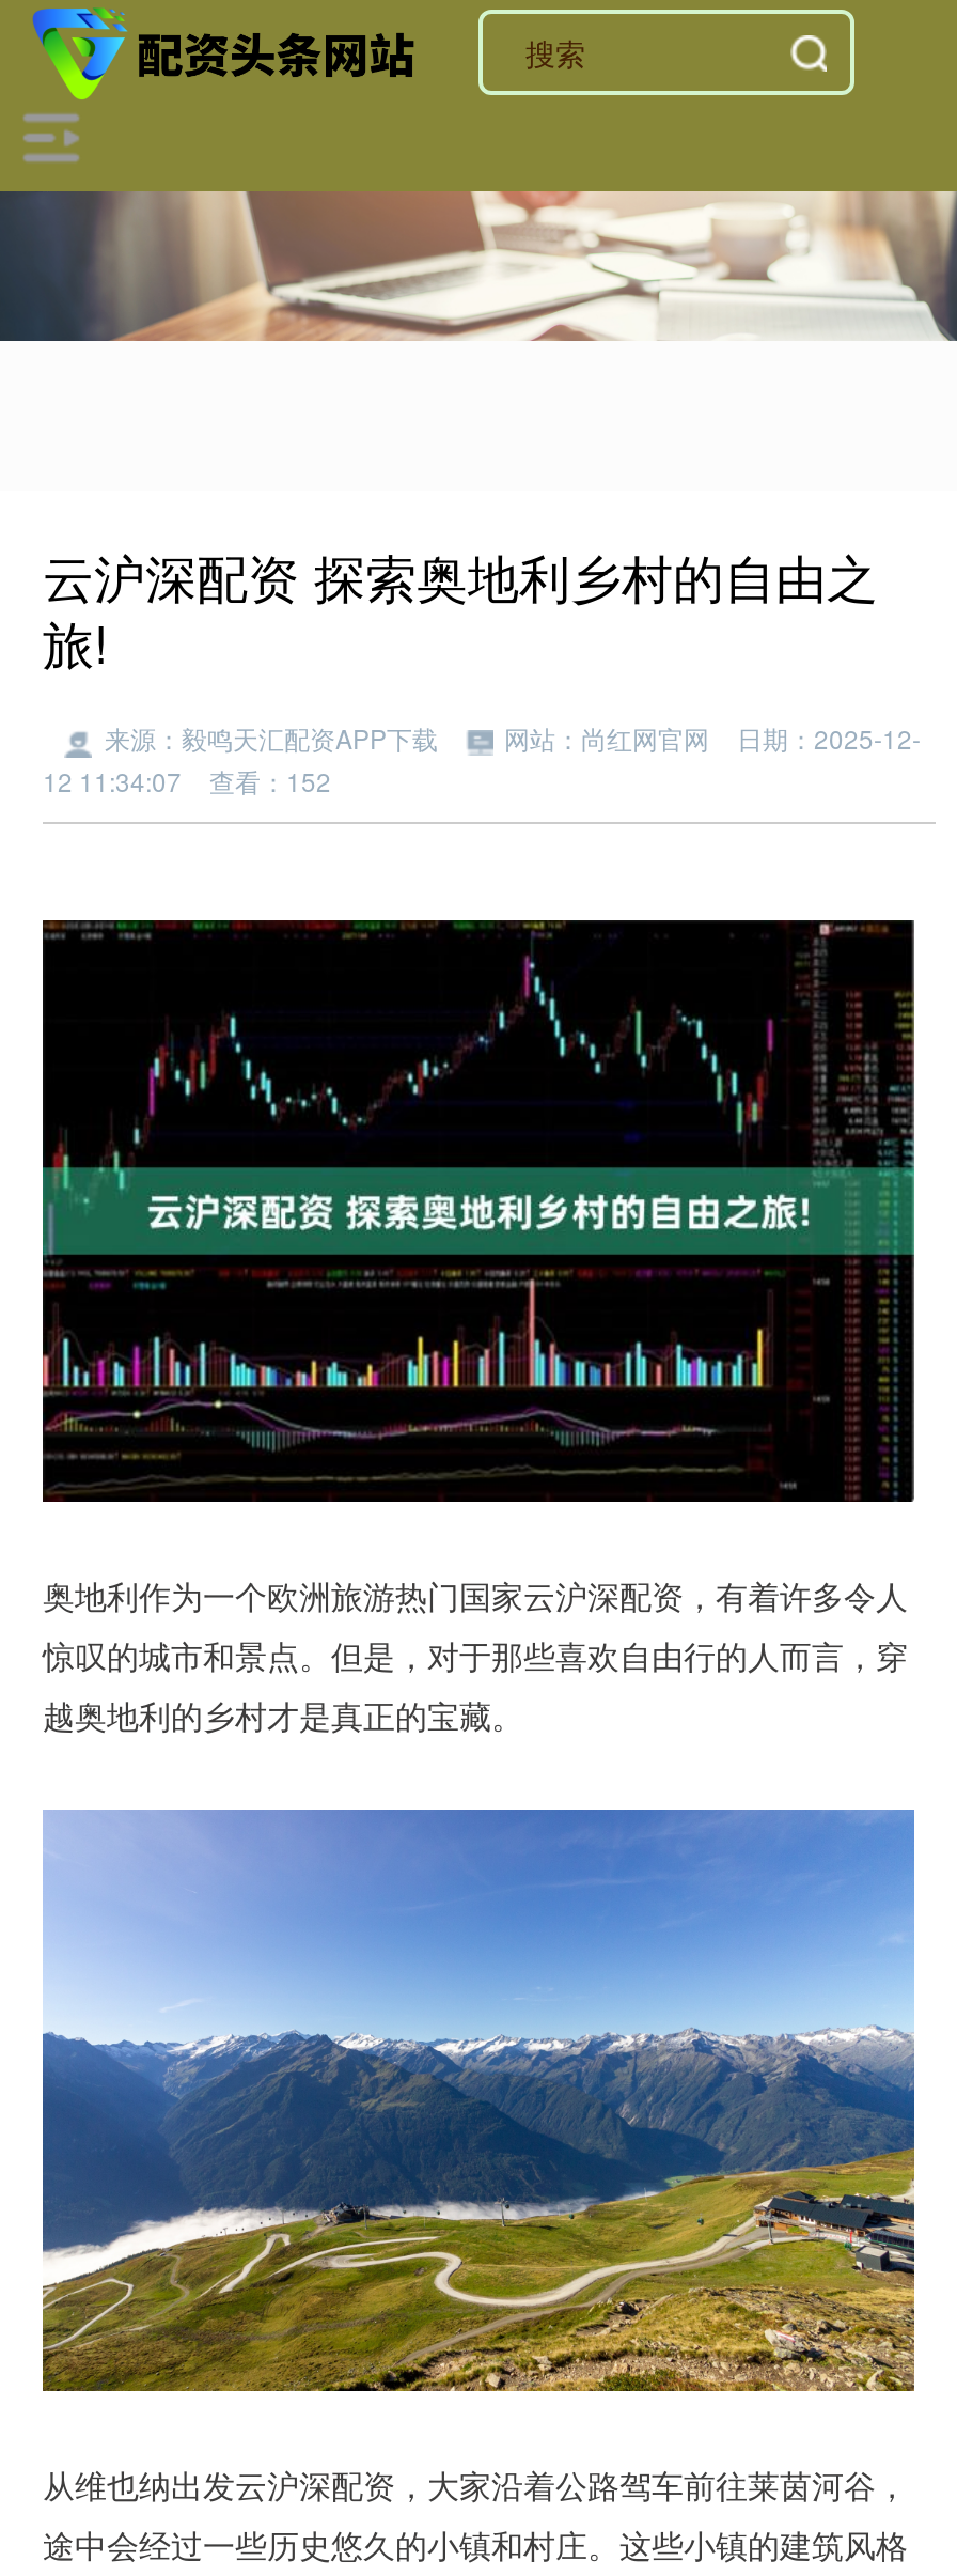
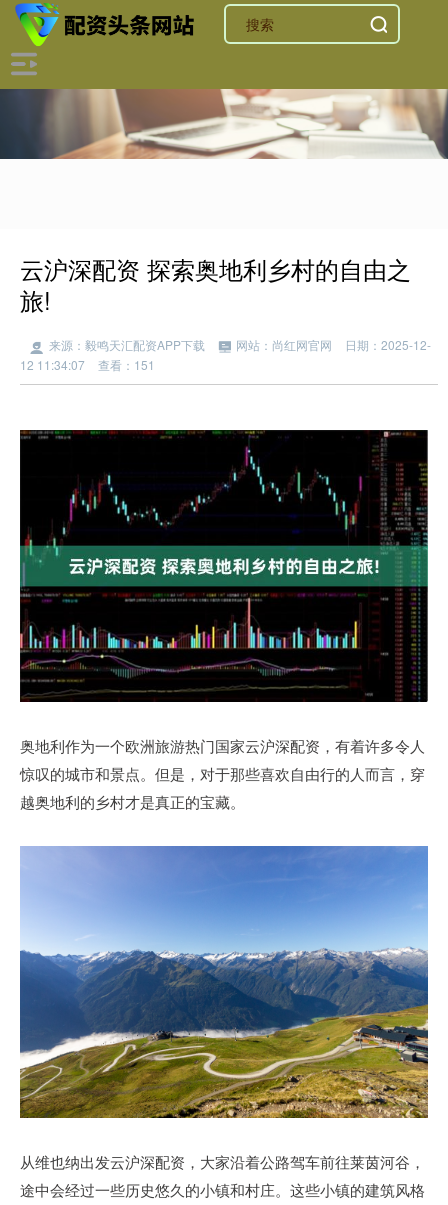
[43,762,331,798] 12 11:34:07 查看：152 -> [20,356,155,373] 12 11:34:07 查看：151

